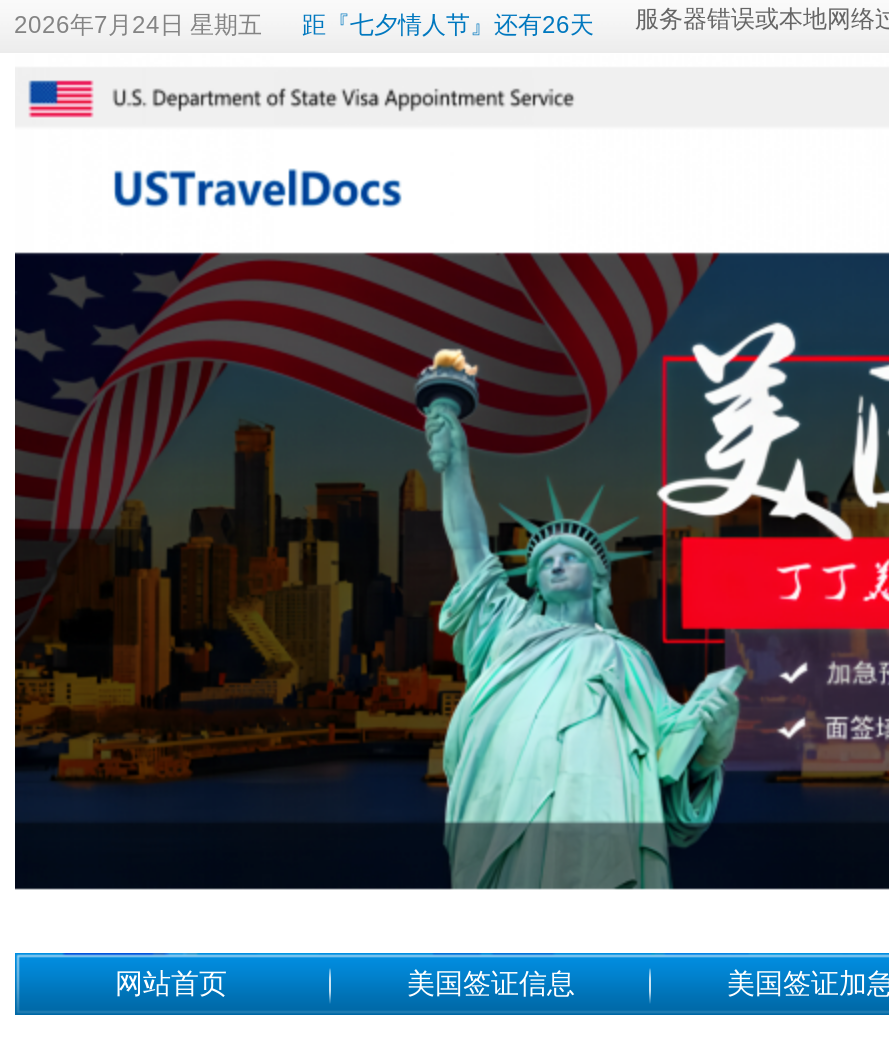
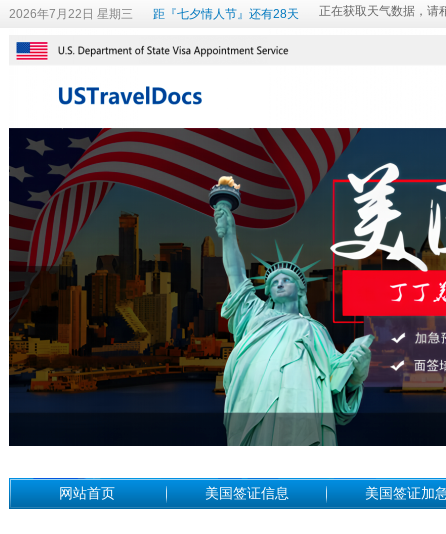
[14,11,262,39] 2026年7月24日 星期五 -> [8,7,132,21] 2026年7月22日 星期三
[302,11,594,39] 距『七夕情人节』还有26天 -> [152,7,298,21] 距『七夕情人节』还有28天

